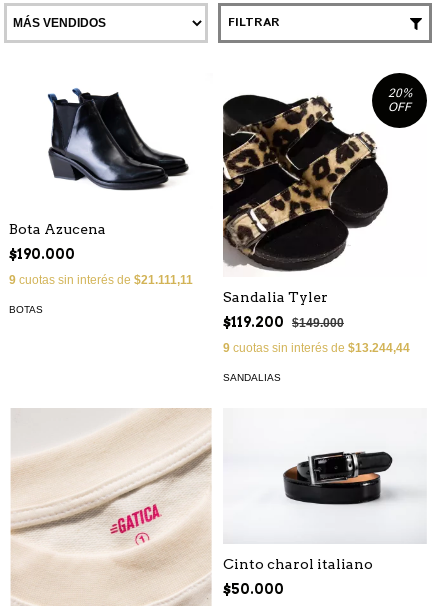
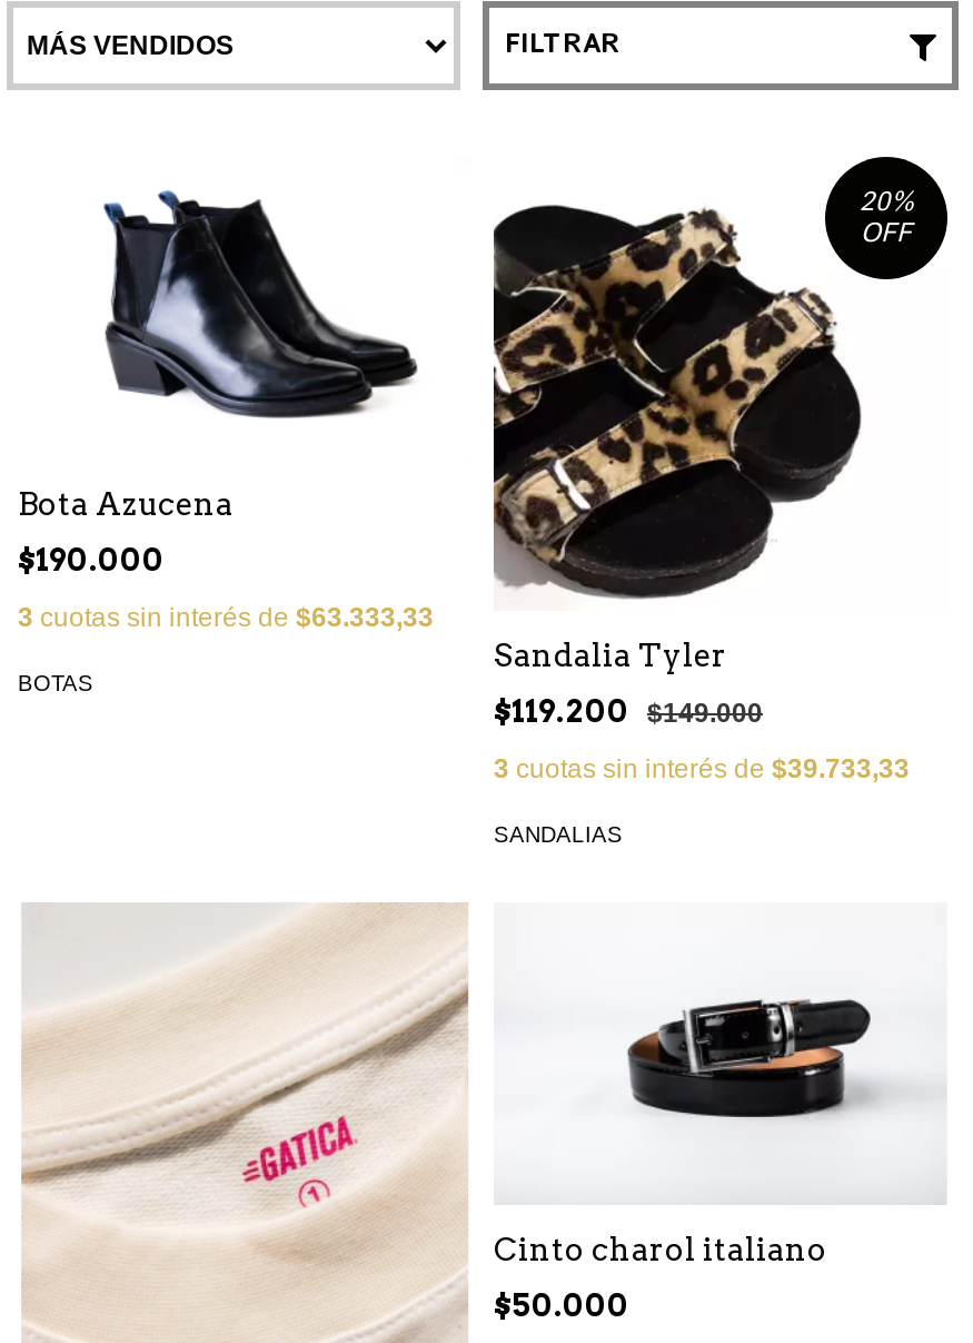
[9,273,193,287] 9 cuotas sin interés de $21.111,11 -> [18,602,434,633] 3 cuotas sin interés de $63.333,33
[223,341,410,355] 9 cuotas sin interés de $13.244,44 -> [494,753,910,784] 3 cuotas sin interés de $39.733,33

